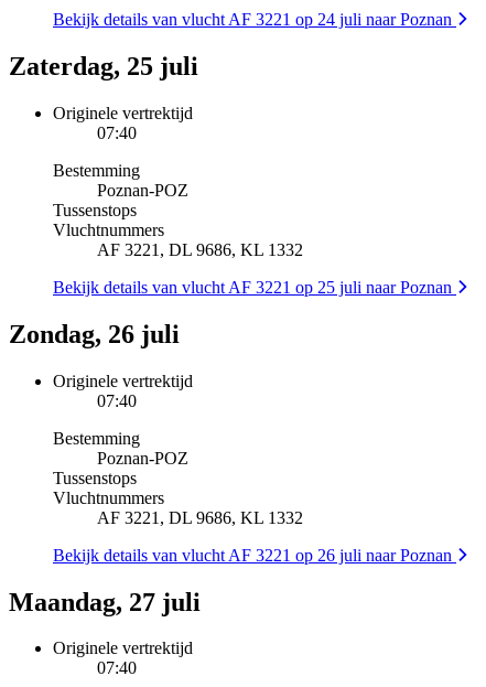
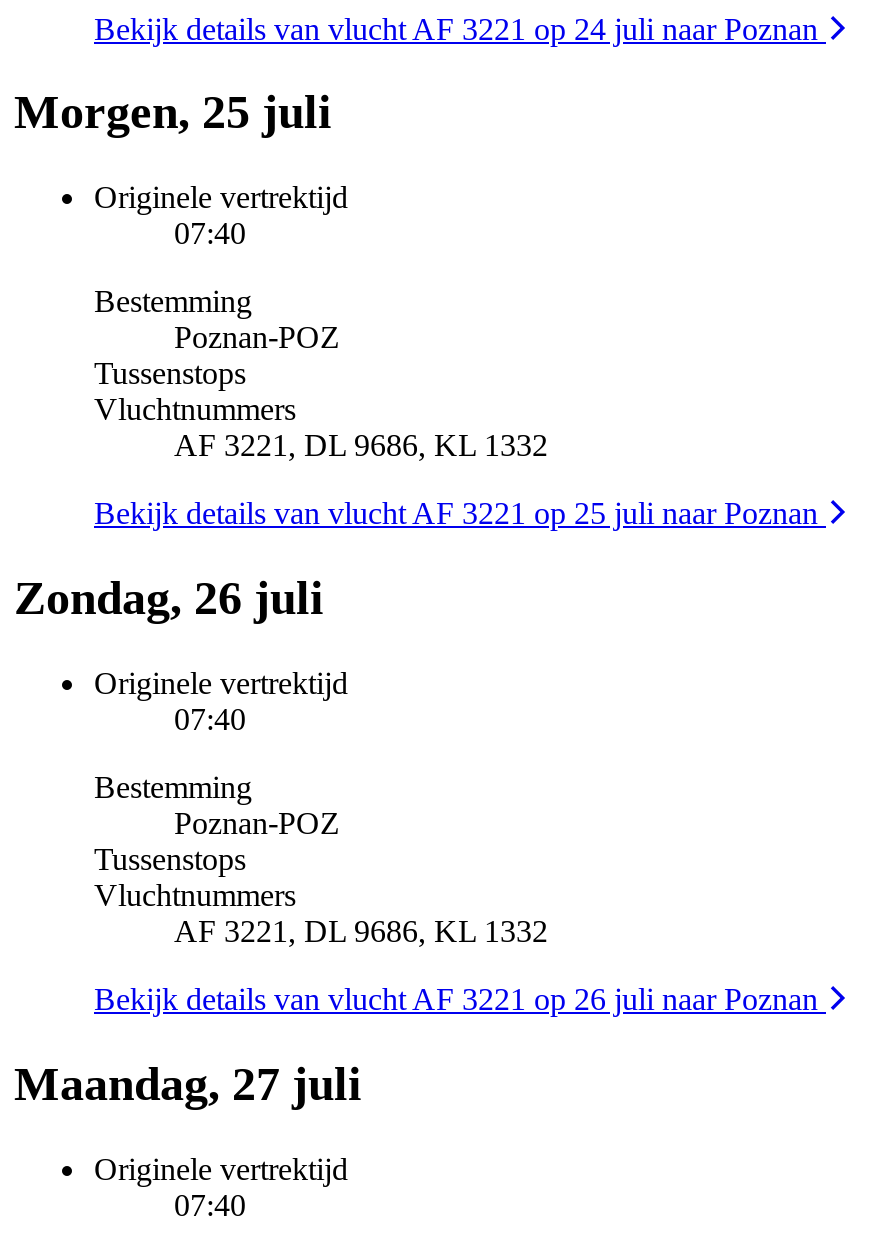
[9,52,198,80] Zaterdag, 25 juli -> [14,87,332,139] Morgen, 25 juli

